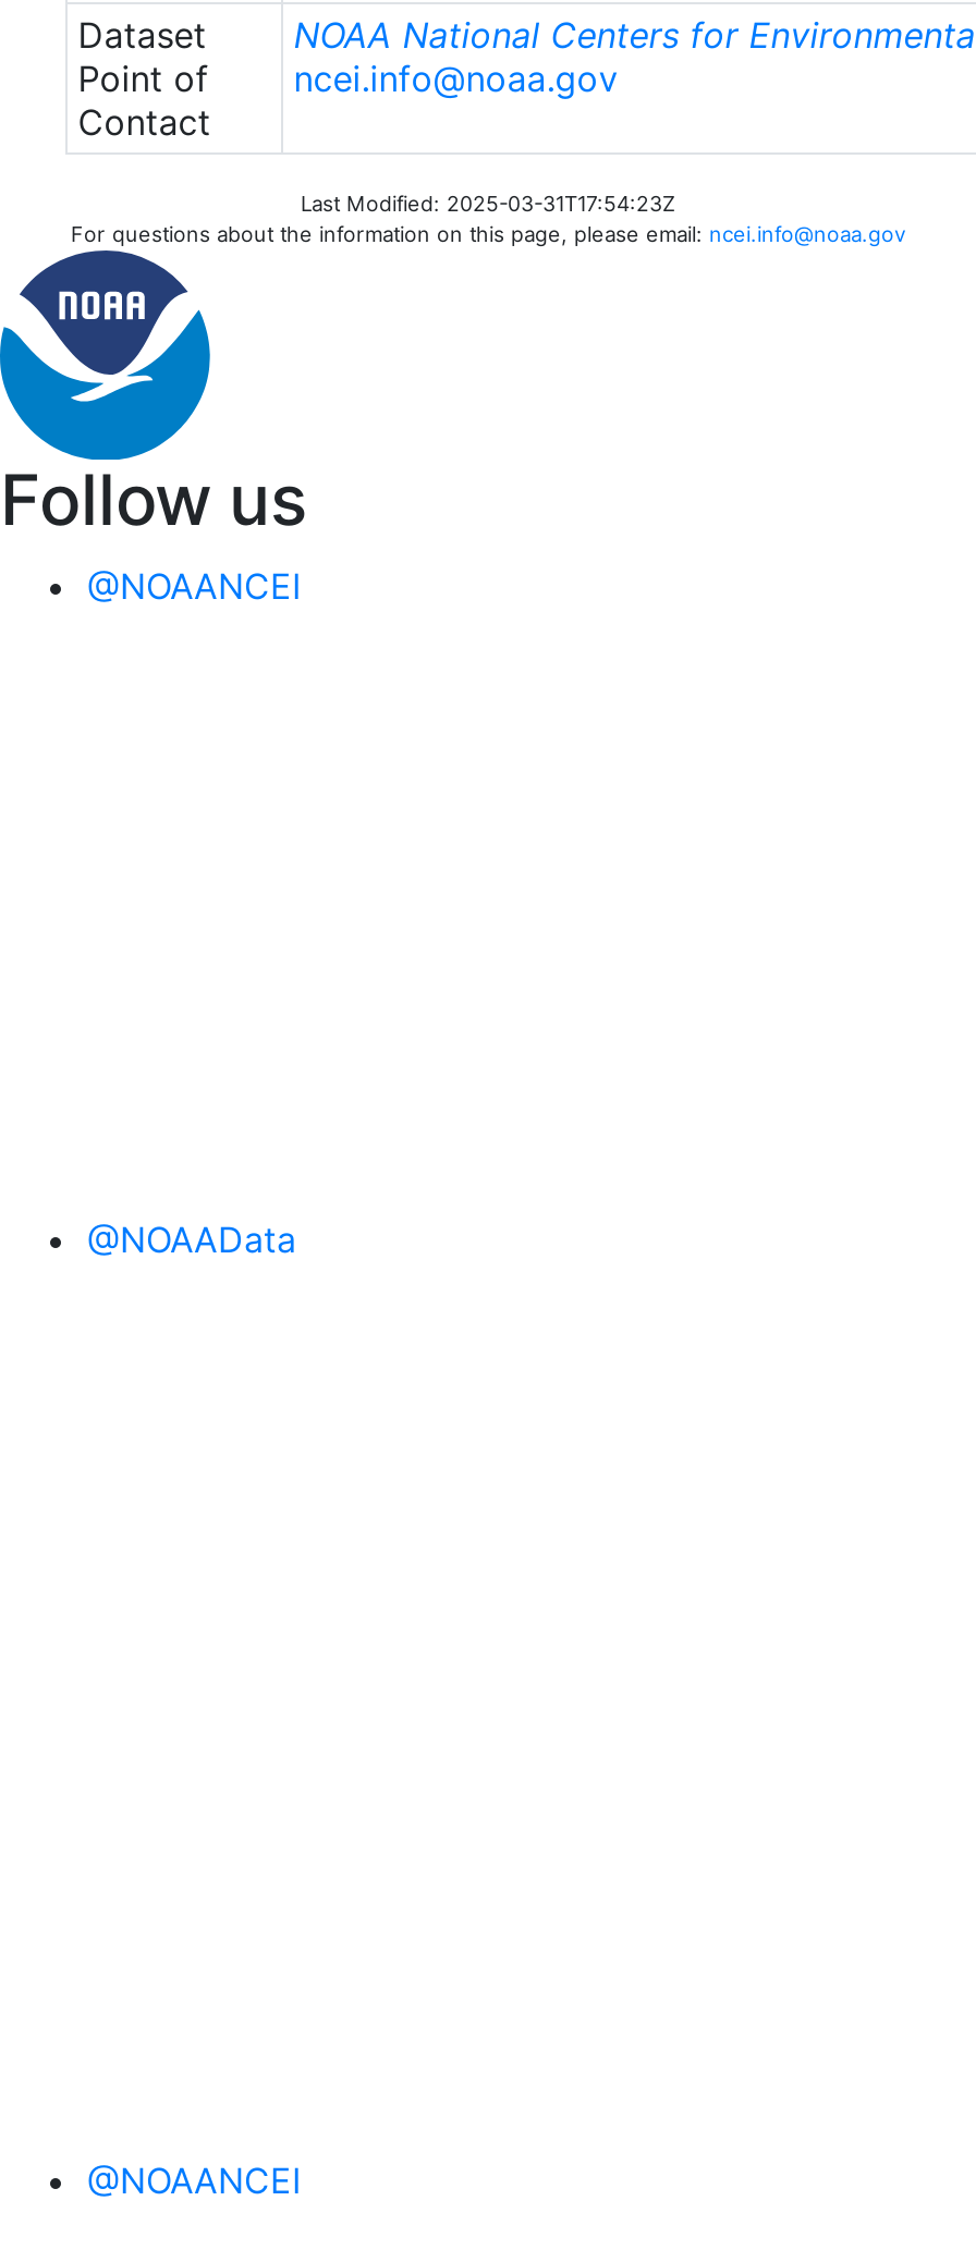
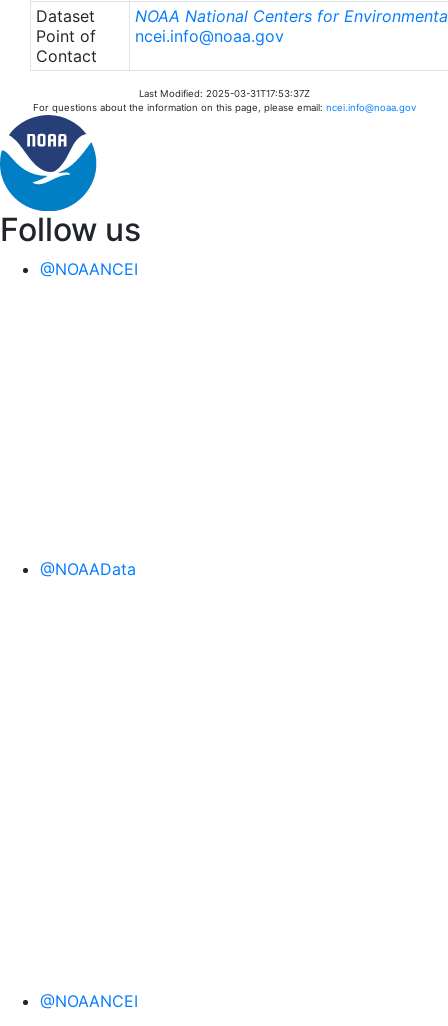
[301,191,675,215] Last Modified: 2025-03-31T17:54:23Z -> [138,88,309,99] Last Modified: 2025-03-31T17:53:37Z

